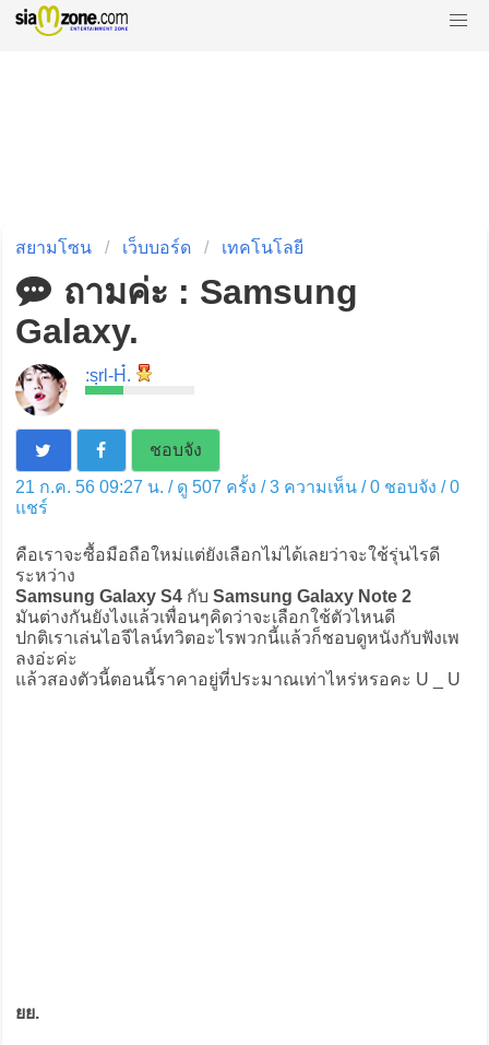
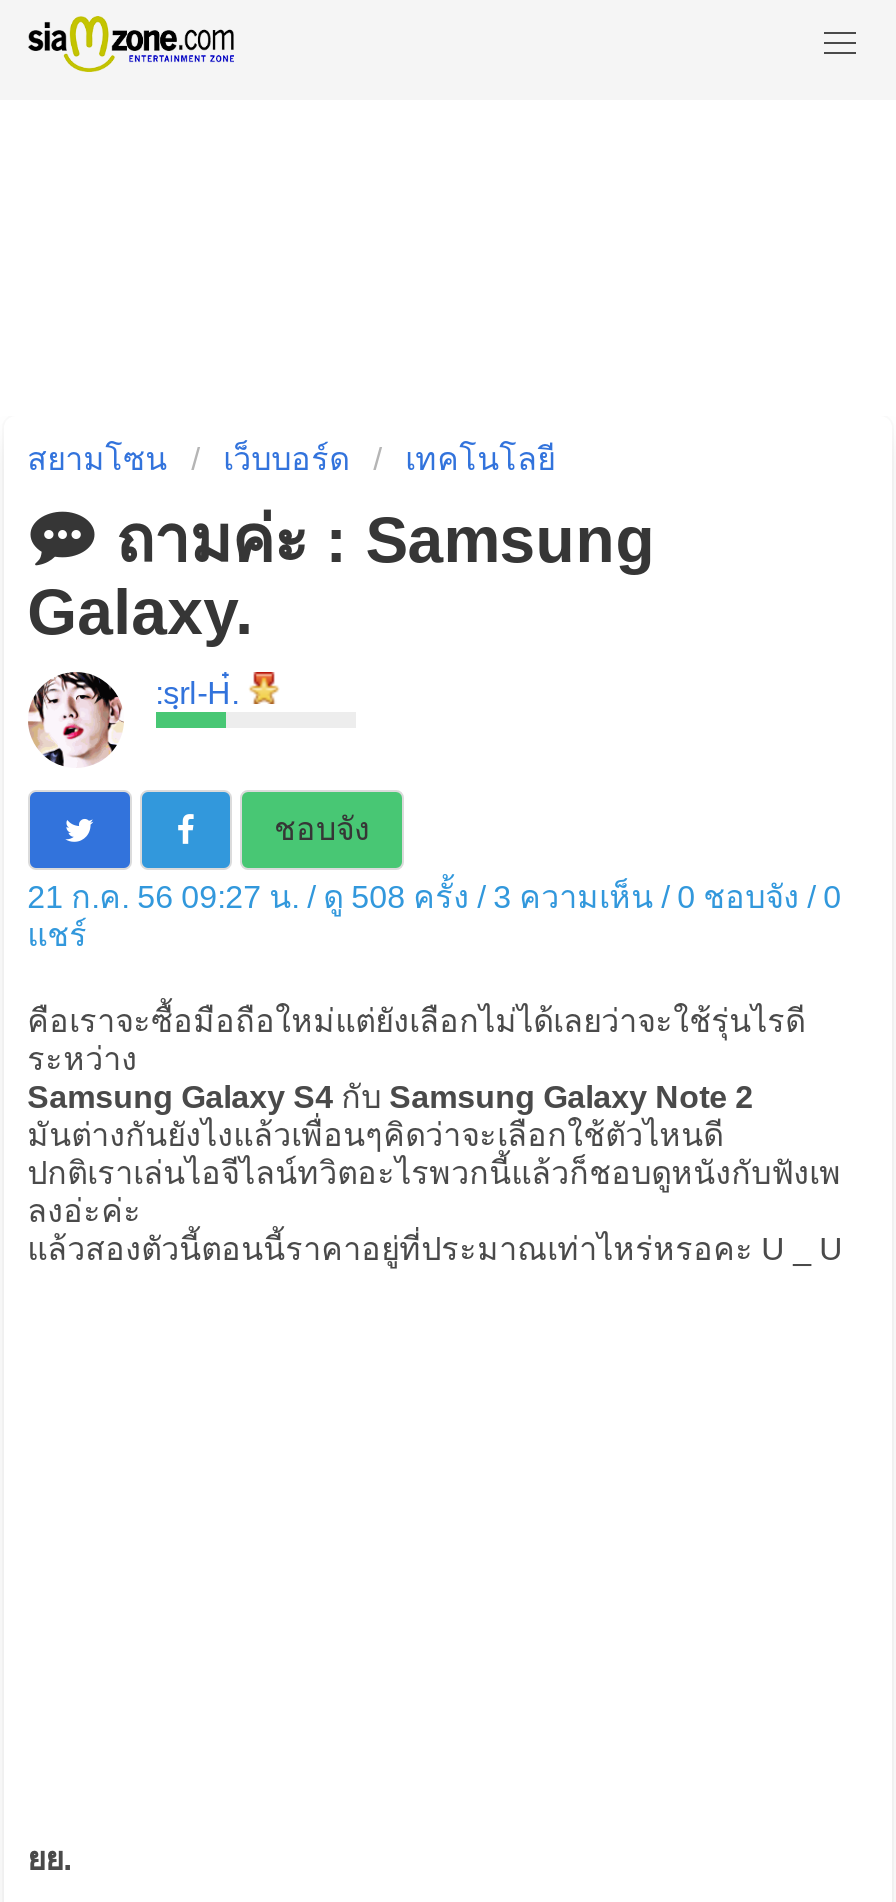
[15,478,459,496] 21 ก.ค. 56 09:27 น. / ดู 507 ครั้ง / 3 ความเห็น / 0ชอบจัง / 0 -> [27,880,841,914] 21 ก.ค. 56 09:27 น. / ดู 508 ครั้ง / 3 ความเห็น / 0ชอบจัง / 0

